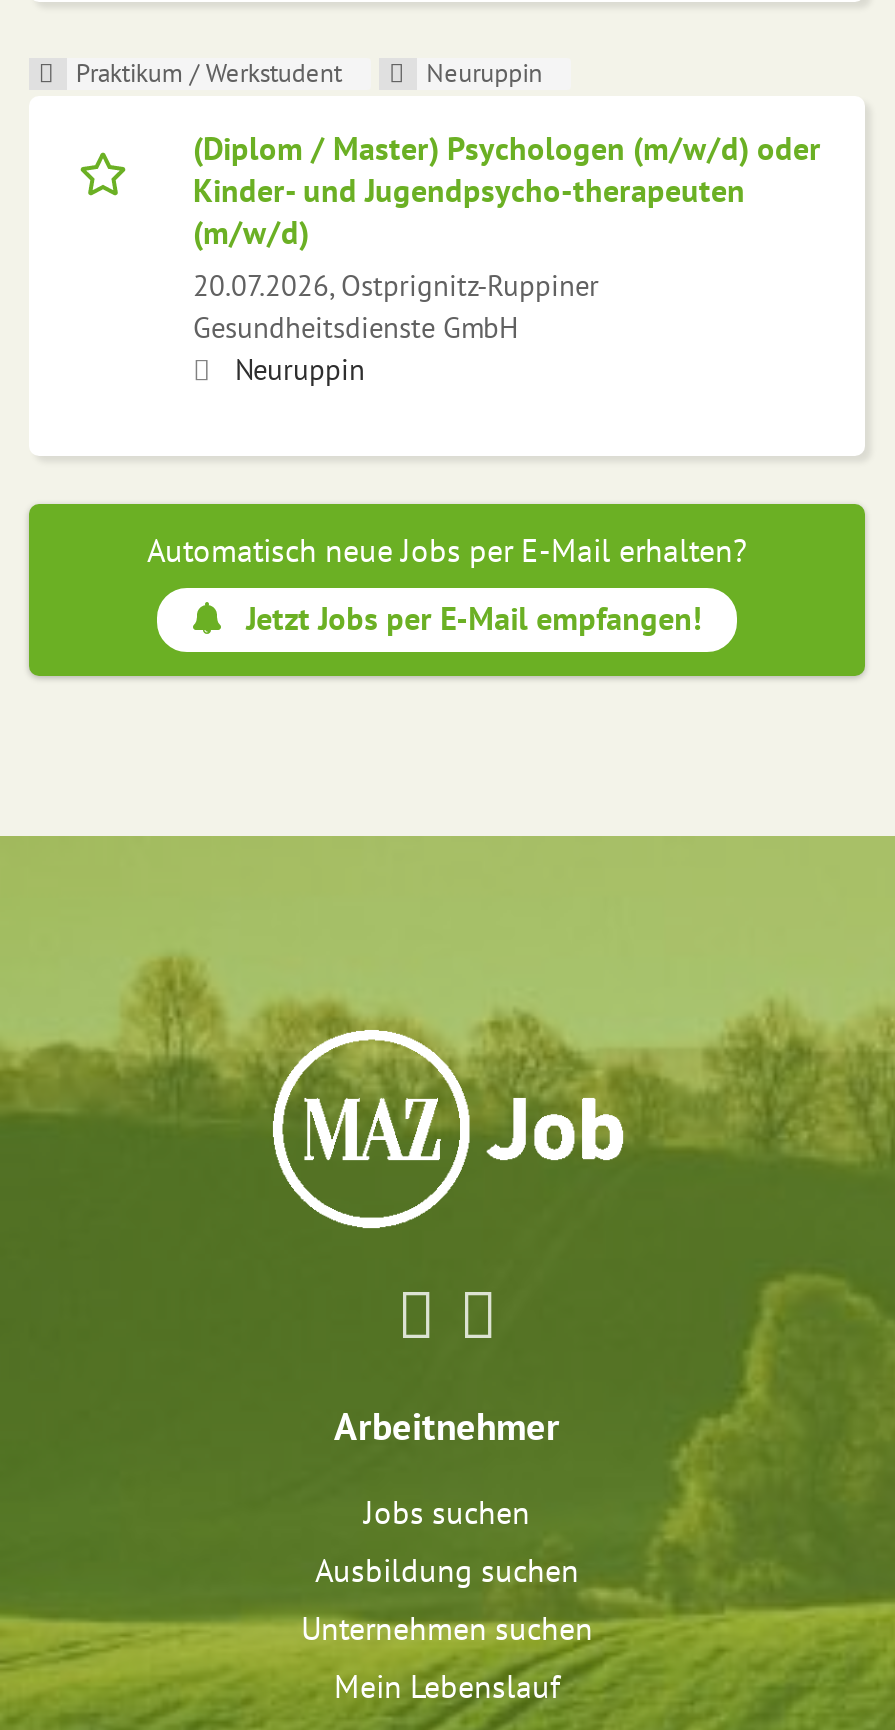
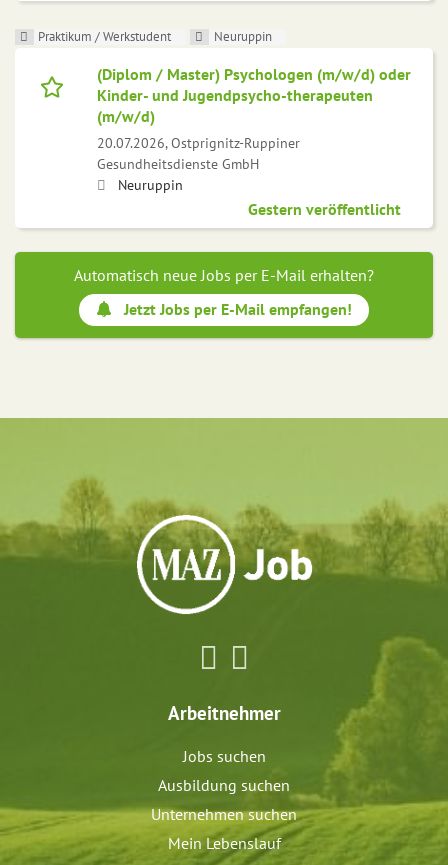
none -> [248,199,401,219] Gestern veröffentlicht

